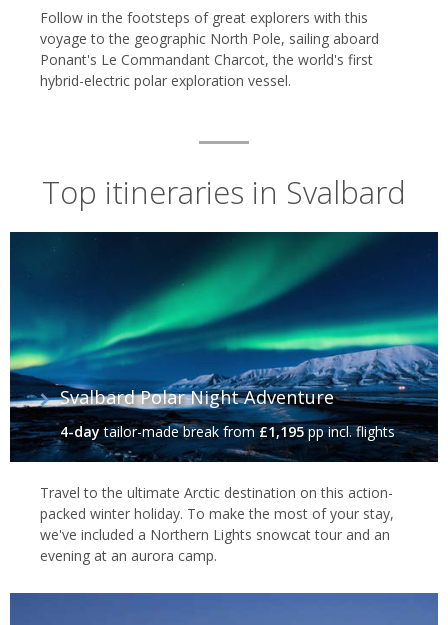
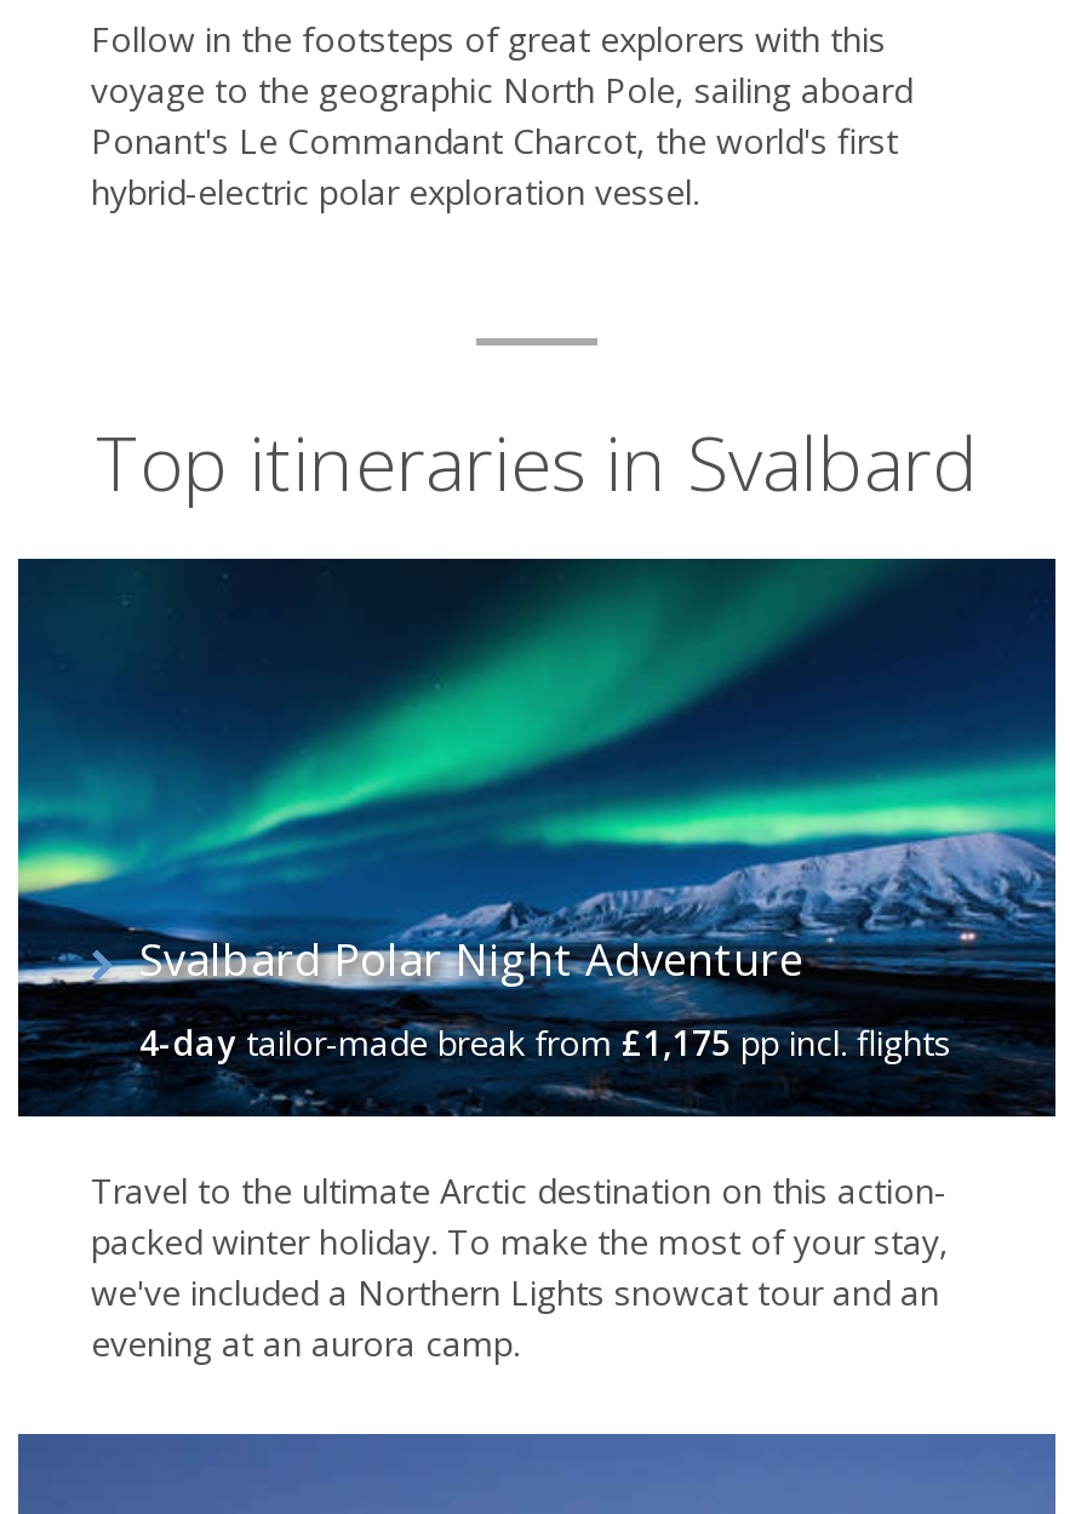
[60,422,395,441] 4-day tailor-made break from £1,195 pp incl. flights -> [139,1018,951,1065] 4-day tailor-made break from £1,175 pp incl. flights

